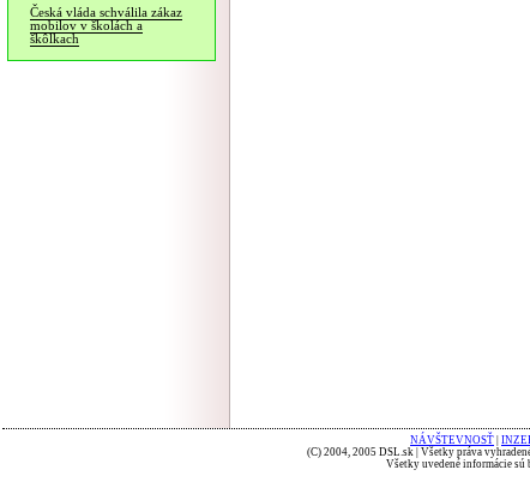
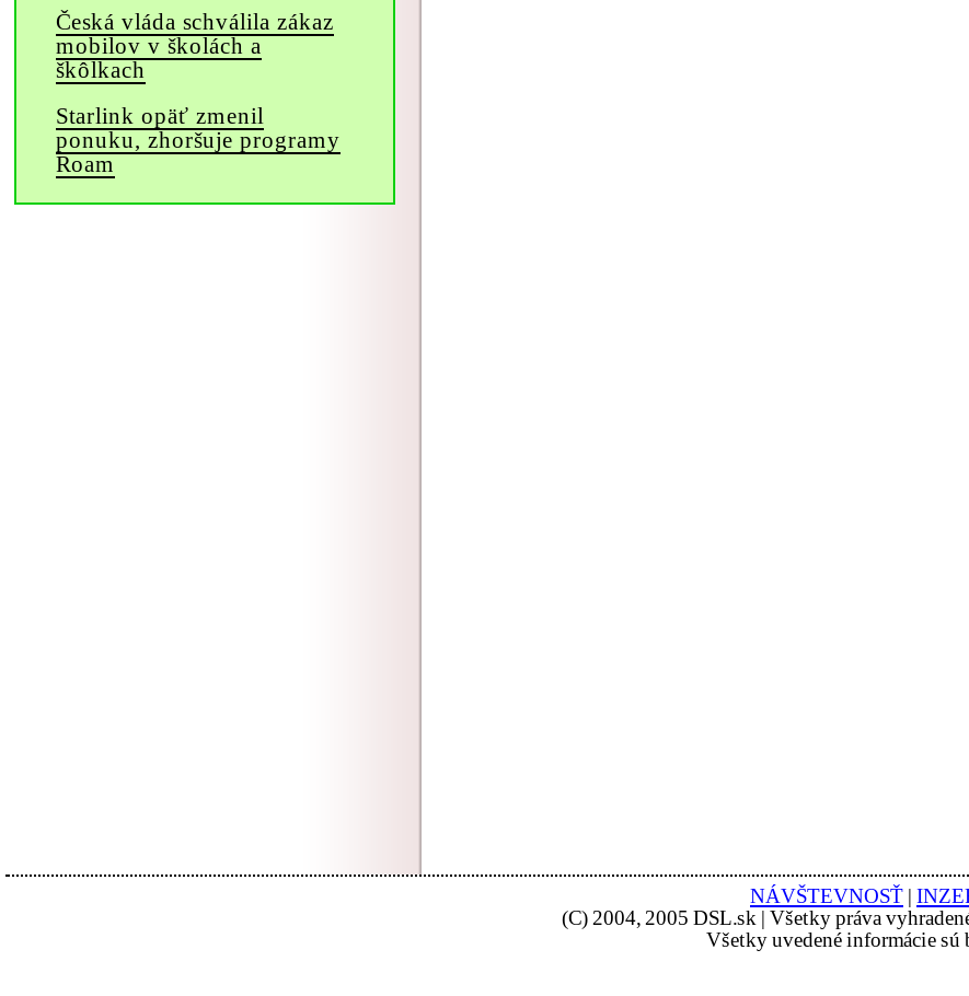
none -> [56,104,341,176] Starlink opäť zmenil | ponuku, zhoršuje programy | Roam

